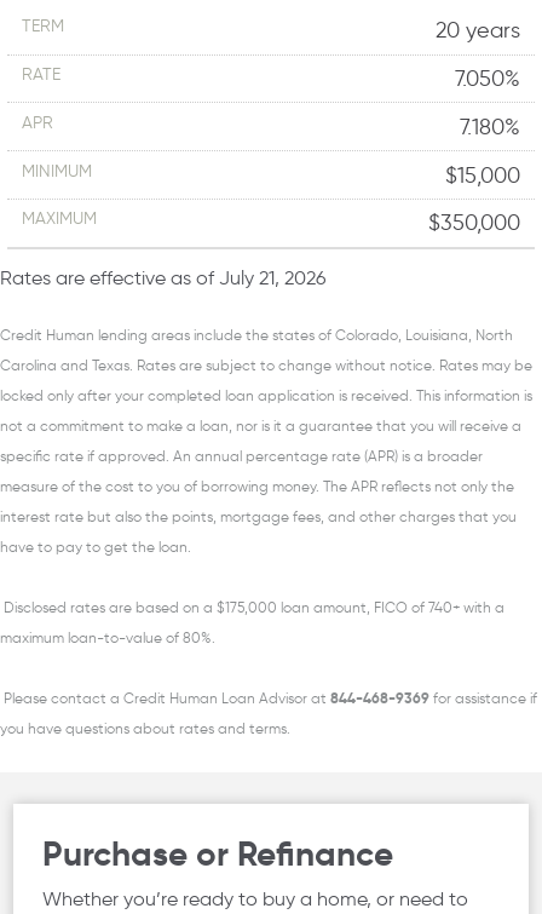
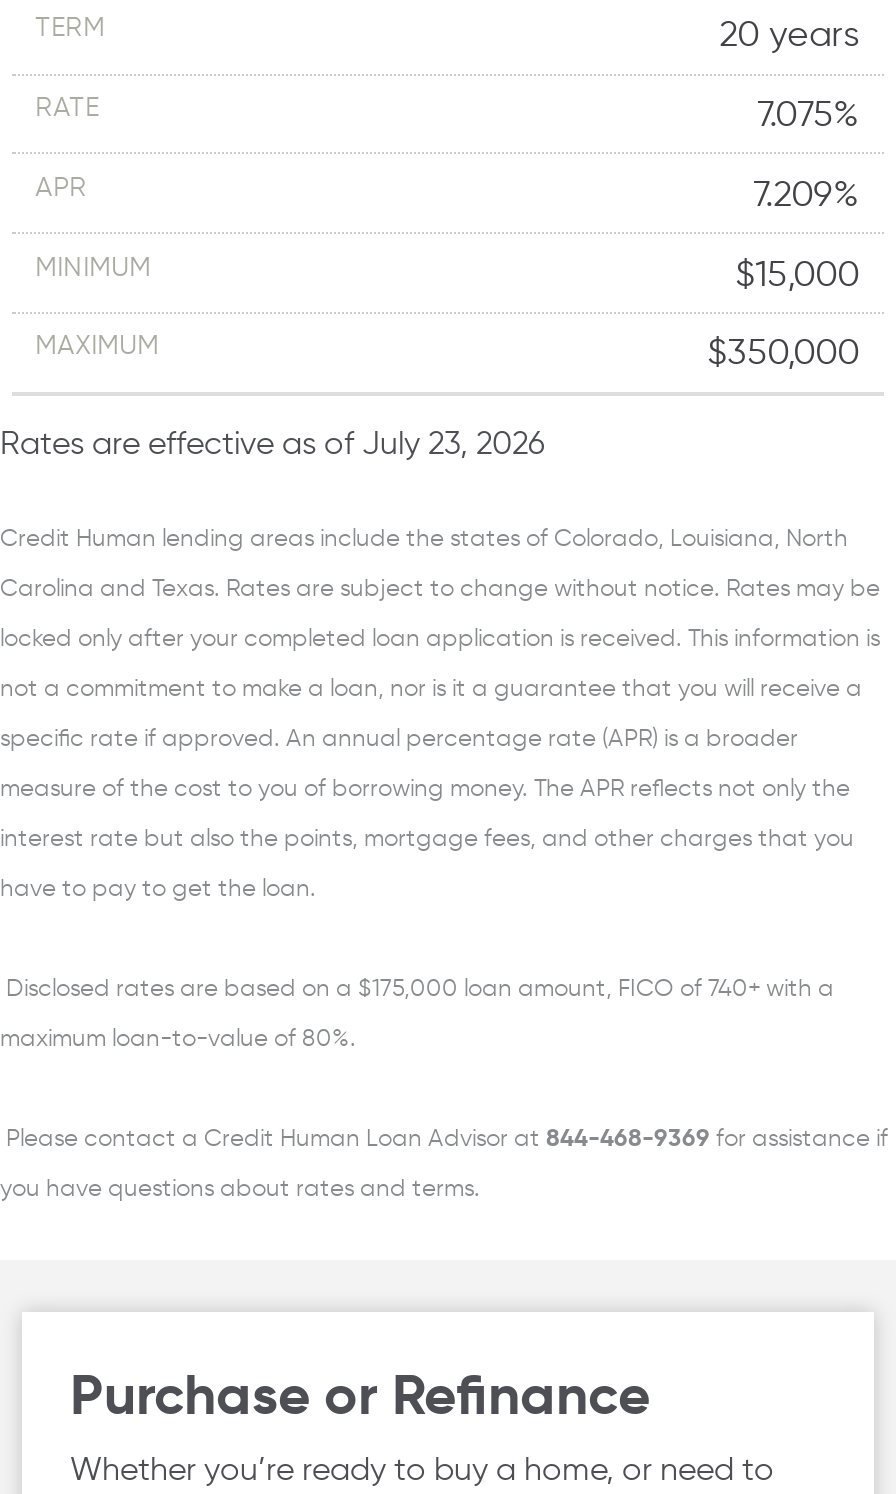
[454,65,520,92] 7.050% -> [757,92,859,136] 7.075%
[459,114,520,140] 7.180% -> [753,172,859,216] 7.209%
[0,266,325,289] Rates are effective as of July 21, 2026 -> [0,424,544,462] Rates are effective as of July 23, 2026

